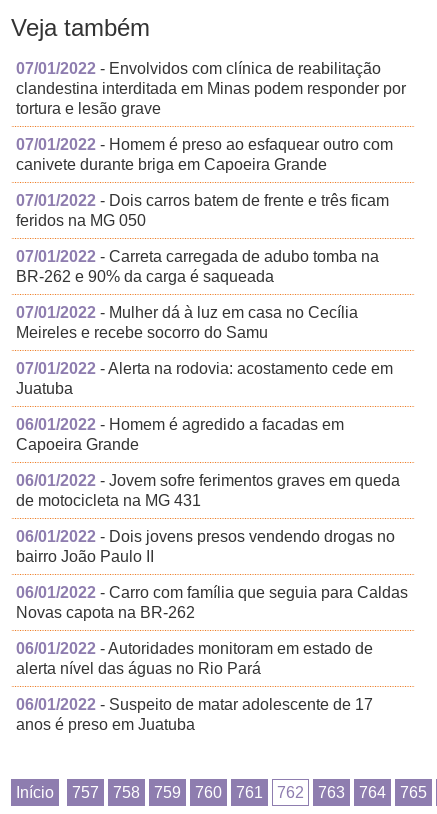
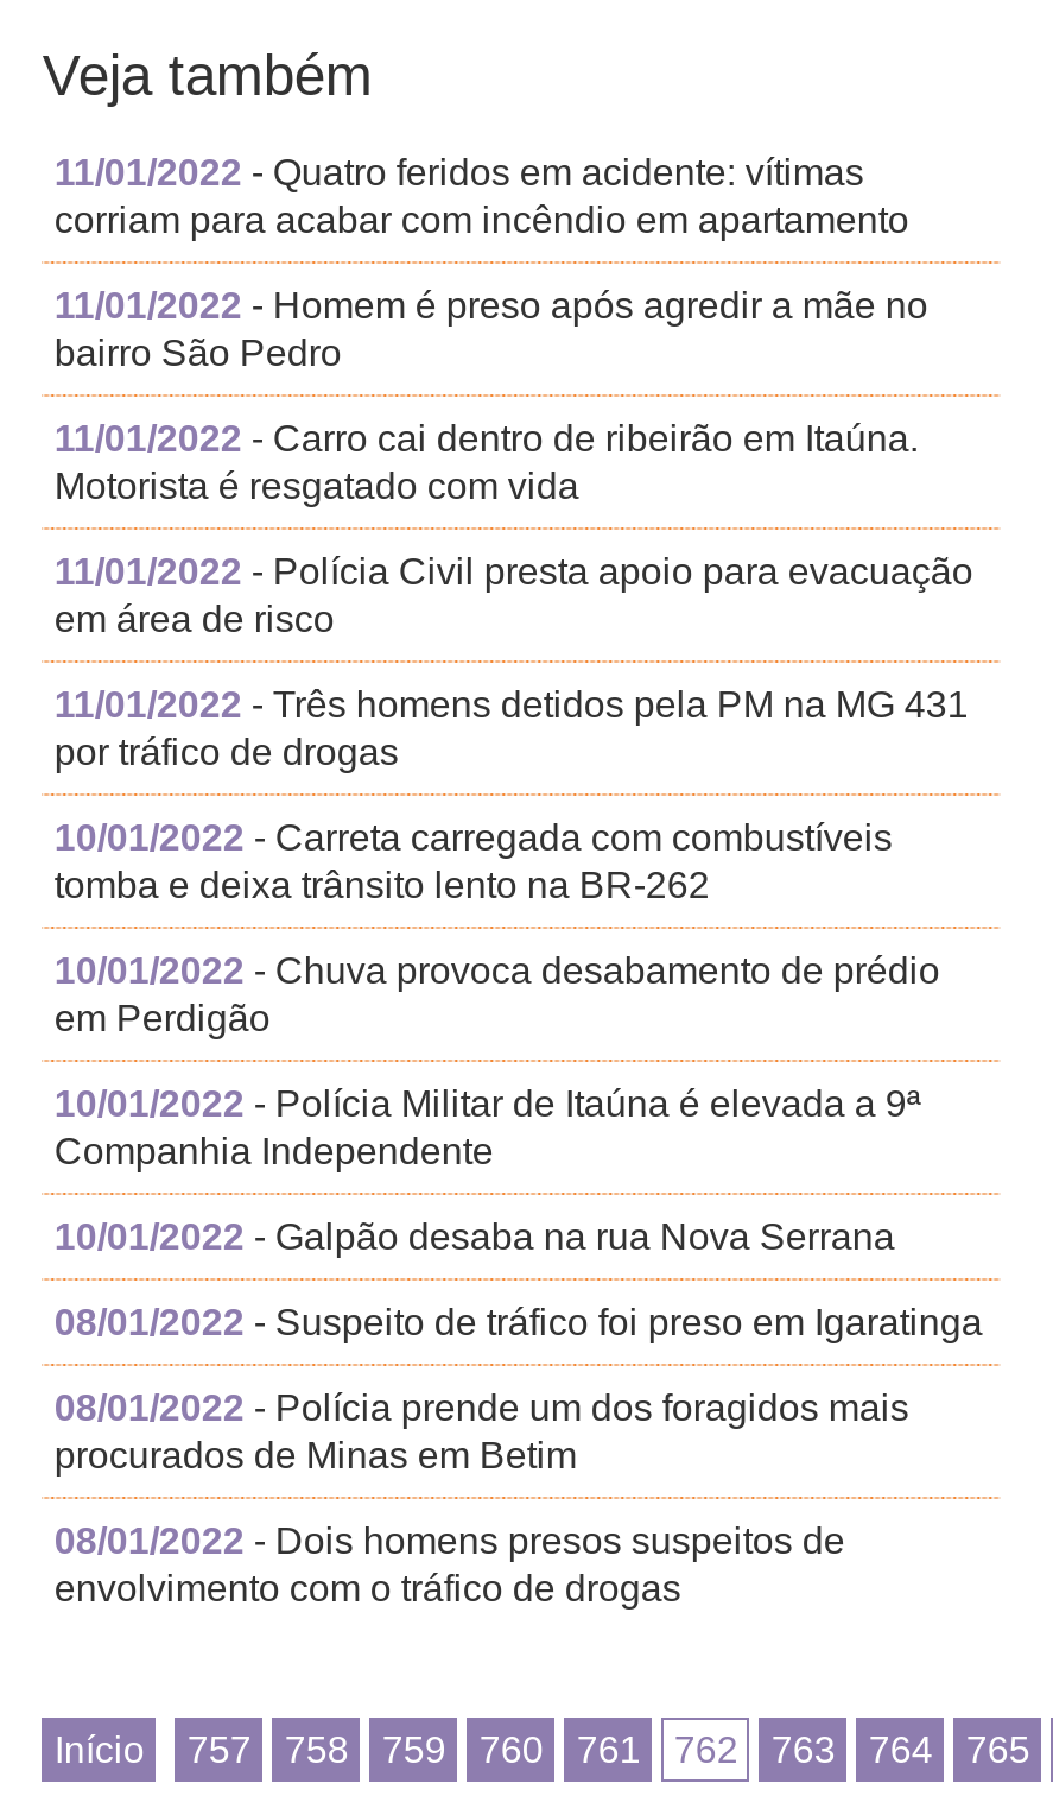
[16,60,406,117] 07/01/2022 - Envolvidos com clínica de reabilitação | clandestina interditada em Minas podem responder por | tortura e lesão grave -> [54,152,909,240] 11/01/2022 - Quatro feridos em acidente: vítimas | corriam para acabar com incêndio em apartamento
[16,136,393,173] 07/01/2022 - Homem é preso ao esfaquear outro com | canivete durante briga em Capoeira Grande -> [54,285,928,373] 11/01/2022 - Homem é preso após agredir a mãe no | bairro São Pedro
[16,192,389,229] 07/01/2022 - Dois carros batem de frente e três ficam | feridos na MG 050 -> [54,418,919,506] 11/01/2022 - Carro cai dentro de ribeirão em Itaúna. | Motorista é resgatado com vida
[16,248,379,285] 07/01/2022 - Carreta carregada de adubo tomba na | BR-262 e 90% da carga é saqueada -> [54,551,973,639] 11/01/2022 - Polícia Civil presta apoio para evacuação | em área de risco
[16,304,358,341] 07/01/2022 - Mulher dá à luz em casa no Cecília | Meireles e recebe socorro do Samu -> [54,684,968,772] 11/01/2022 - Três homens detidos pela PM na MG 431 | por tráfico de drogas
[16,360,393,397] 07/01/2022 - Alerta na rodovia: acostamento cede em | Juatuba -> [54,817,892,905] 10/01/2022 - Carreta carregada com combustíveis | tomba e deixa trânsito lento na BR-262
[16,416,344,453] 06/01/2022 - Homem é agredido a facadas em | Capoeira Grande -> [54,951,940,1038] 10/01/2022 - Chuva provoca desabamento de prédio | em Perdigão
[16,472,400,509] 06/01/2022 - Jovem sofre ferimentos graves em queda | de motocicleta na MG 431 -> [54,1084,921,1171] 10/01/2022 - Polícia Militar de Itaúna é elevada a 9ª | Companhia Independente
[16,528,395,565] 06/01/2022 - Dois jovens presos vendendo drogas no | bairro João Paulo II -> [54,1217,895,1257] 10/01/2022 - Galpão desaba na rua Nova Serrana
[16,584,408,621] 06/01/2022 - Carro com família que seguia para Caldas | Novas capota na BR-262 -> [54,1302,983,1343] 08/01/2022 - Suspeito de tráfico foi preso em Igaratinga
[16,640,373,677] 06/01/2022 - Autoridades monitoram em estado de | alerta nível das águas no Rio Pará -> [54,1388,909,1476] 08/01/2022 - Polícia prende um dos foragidos mais | procurados de Minas em Betim
[16,696,373,733] 06/01/2022 - Suspeito de matar adolescente de 17 | anos é preso em Juatuba -> [54,1521,845,1609] 08/01/2022 - Dois homens presos suspeitos de | envolvimento com o tráfico de drogas

